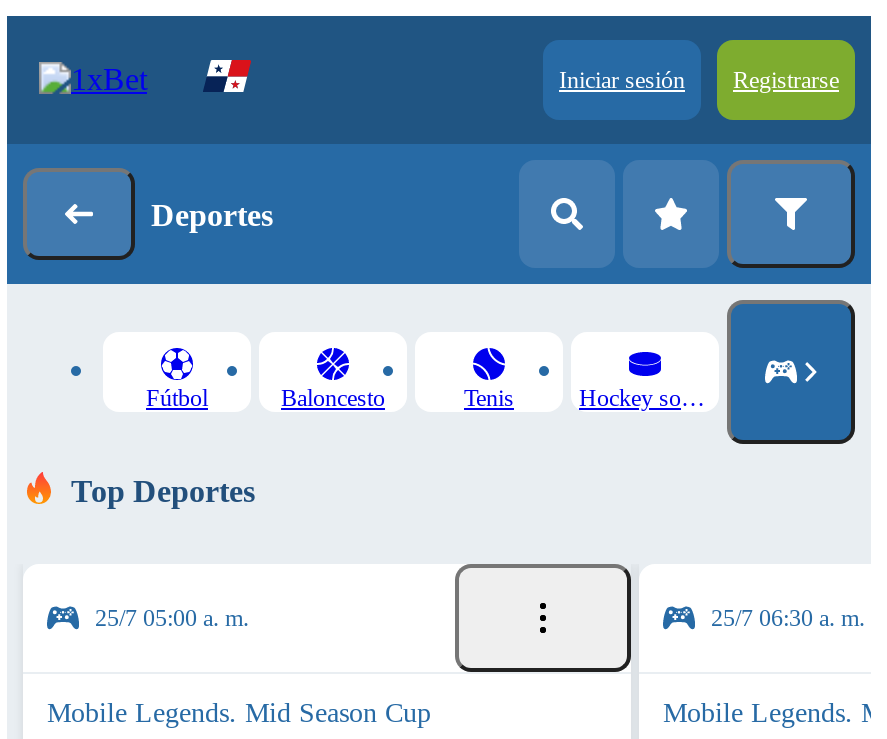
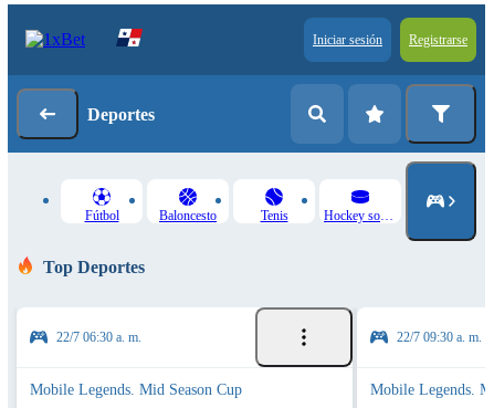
[95,604,249,632] 25/7 05:00 a. m. -> [56,329,141,345] 22/7 06:30 a. m.
[711,604,865,632] 25/7 06:30 a. m. -> [397,329,482,345] 22/7 09:30 a. m.

